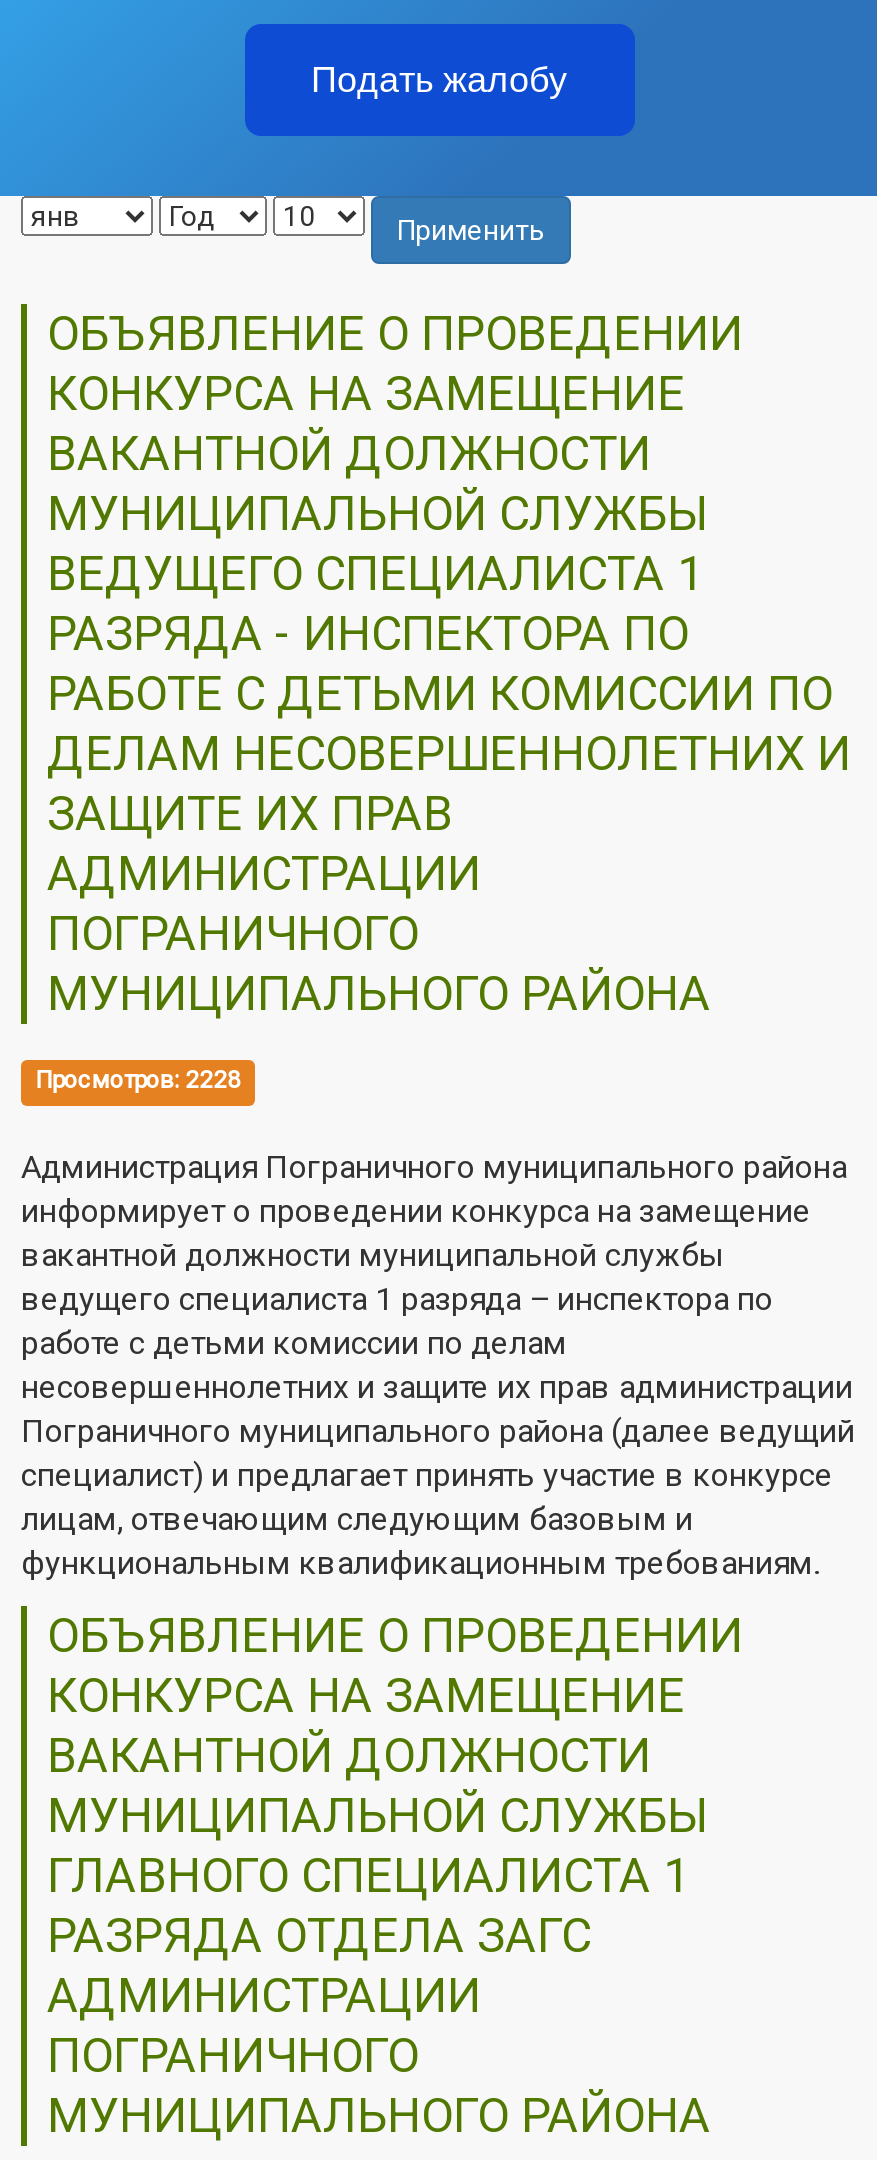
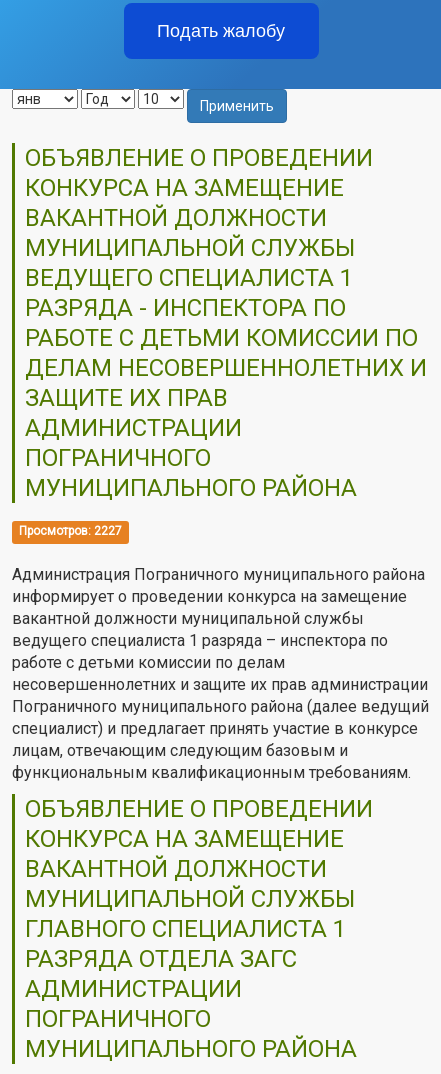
[35,1066,241,1094] Просмотров: 2228 -> [19,524,122,538] Просмотров: 2227

